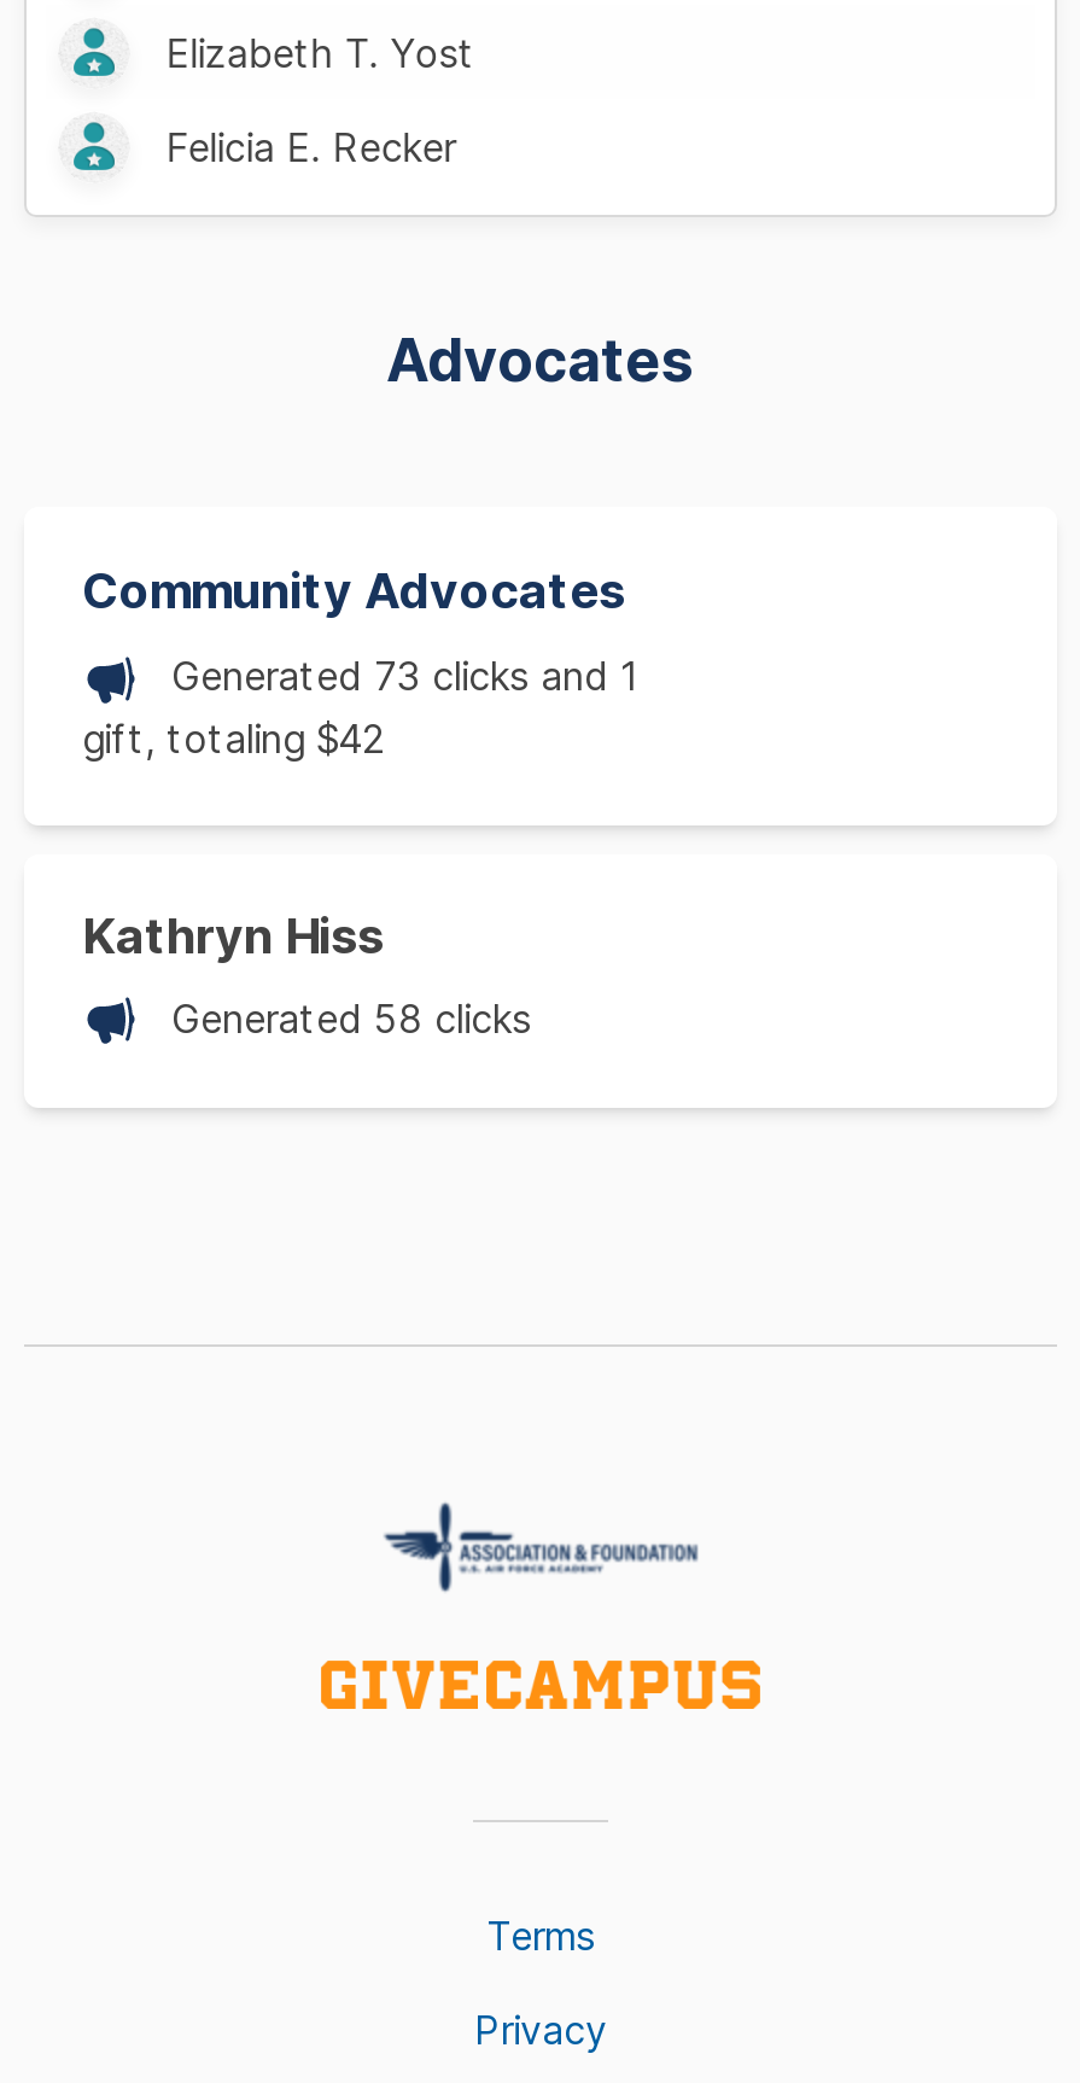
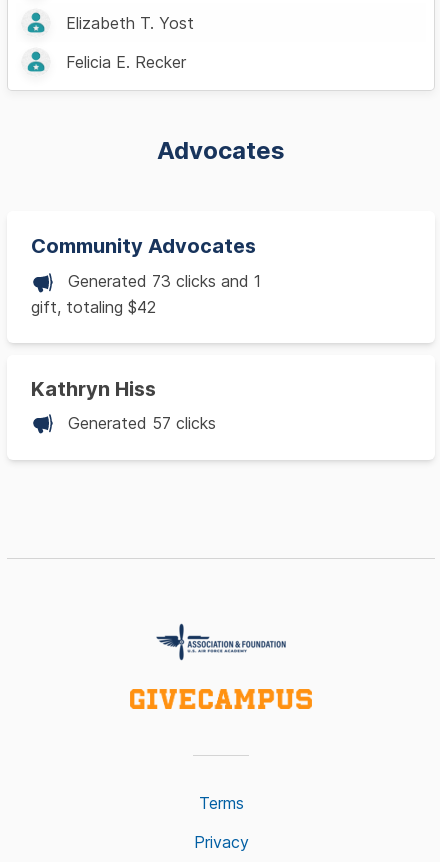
[159,993,531,1042] Generated 58 clicks -> [63,413,216,433] Generated 57 clicks

